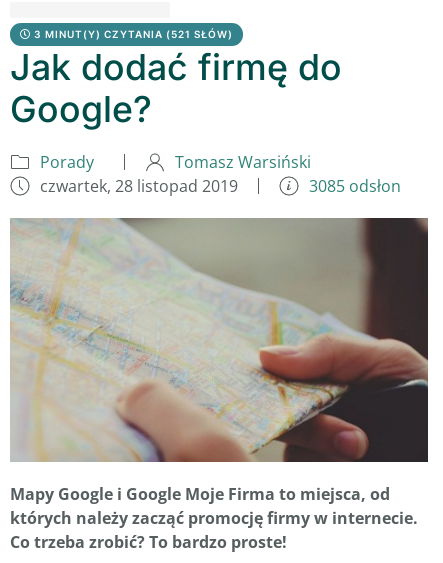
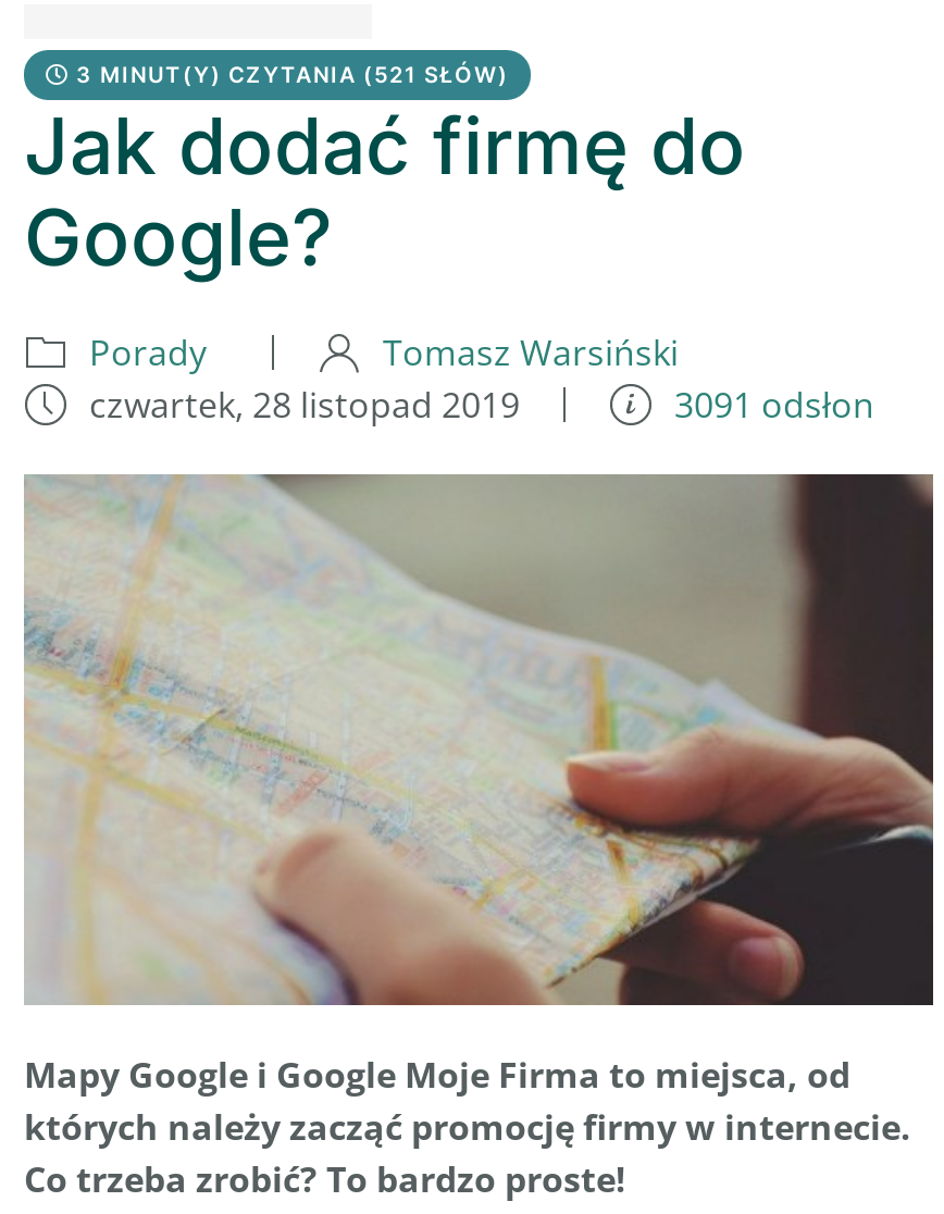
[309,175,401,197] 3085 odsłon -> [674,381,874,429] 3091 odsłon

